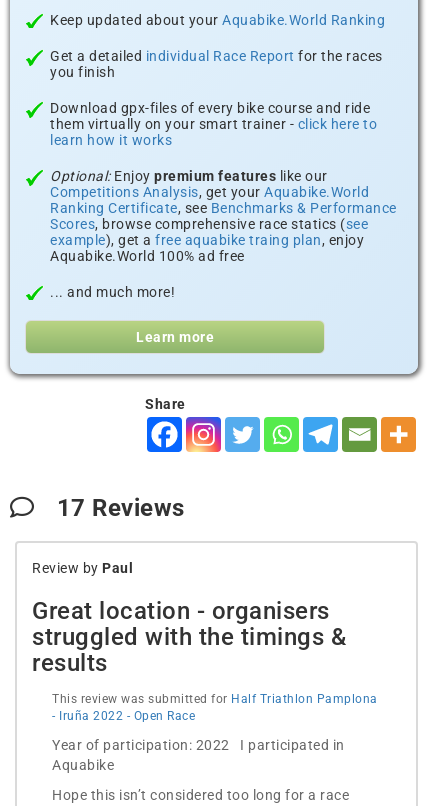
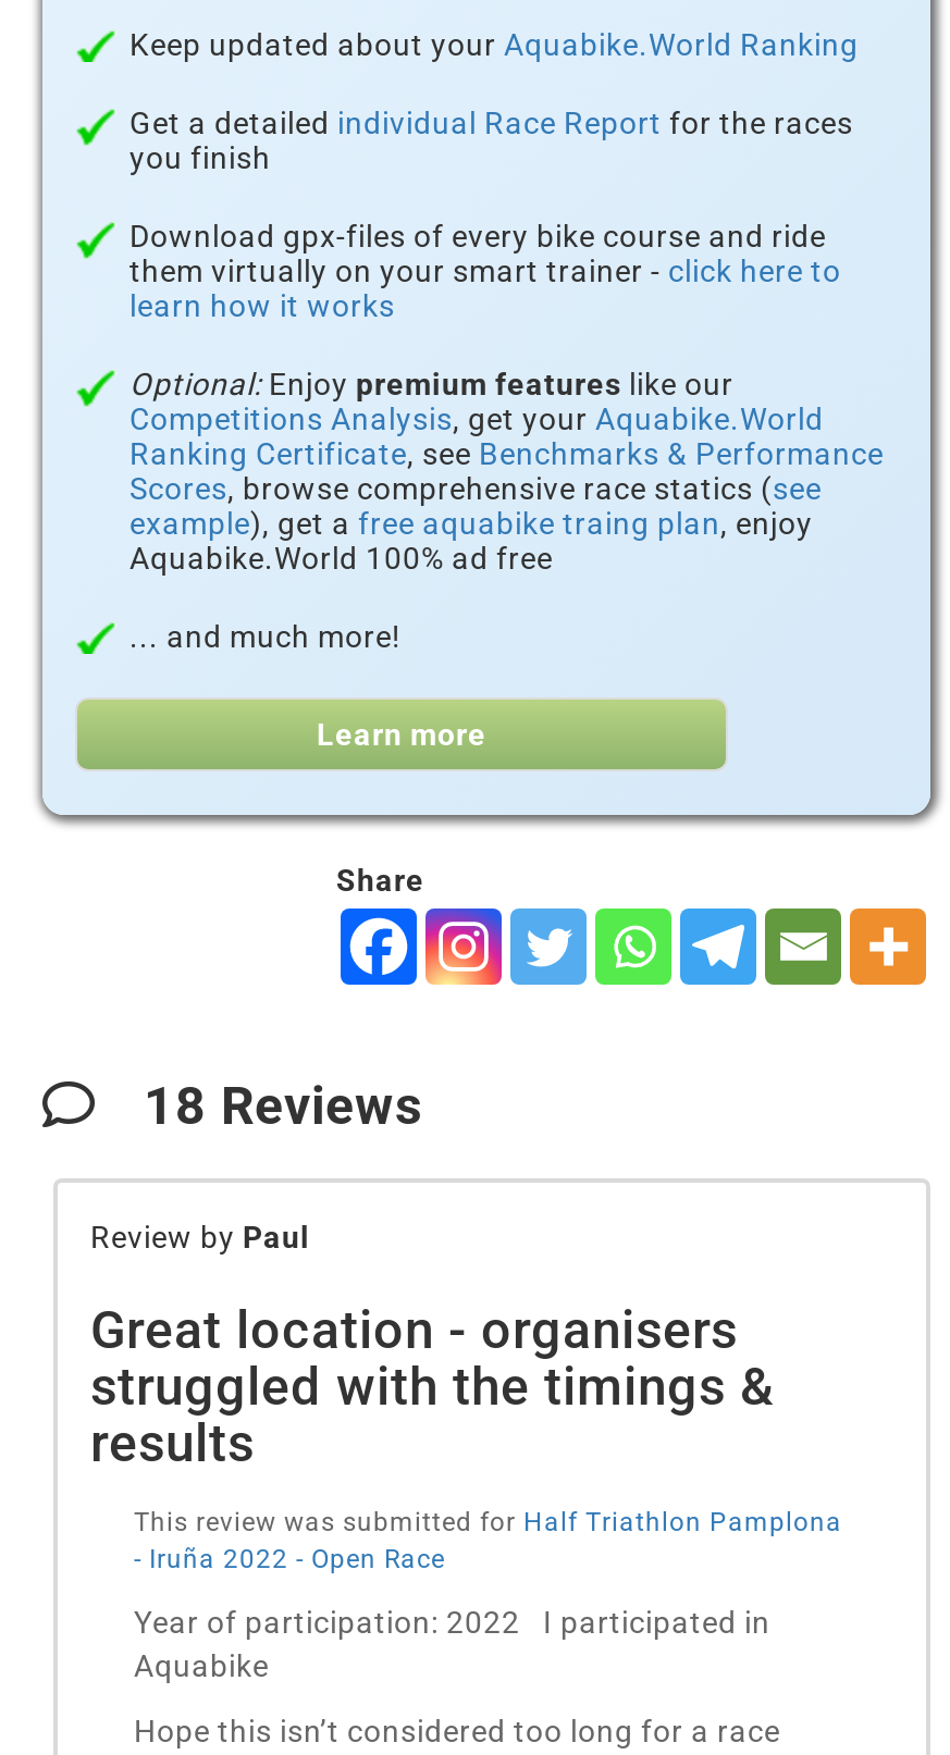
[56,494,184,522] 17 Reviews -> [144,1076,422,1137] 18 Reviews

